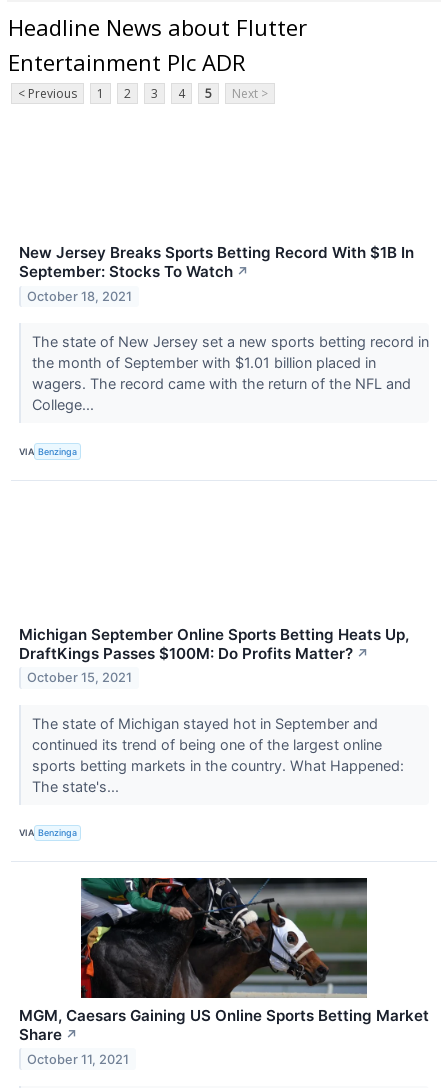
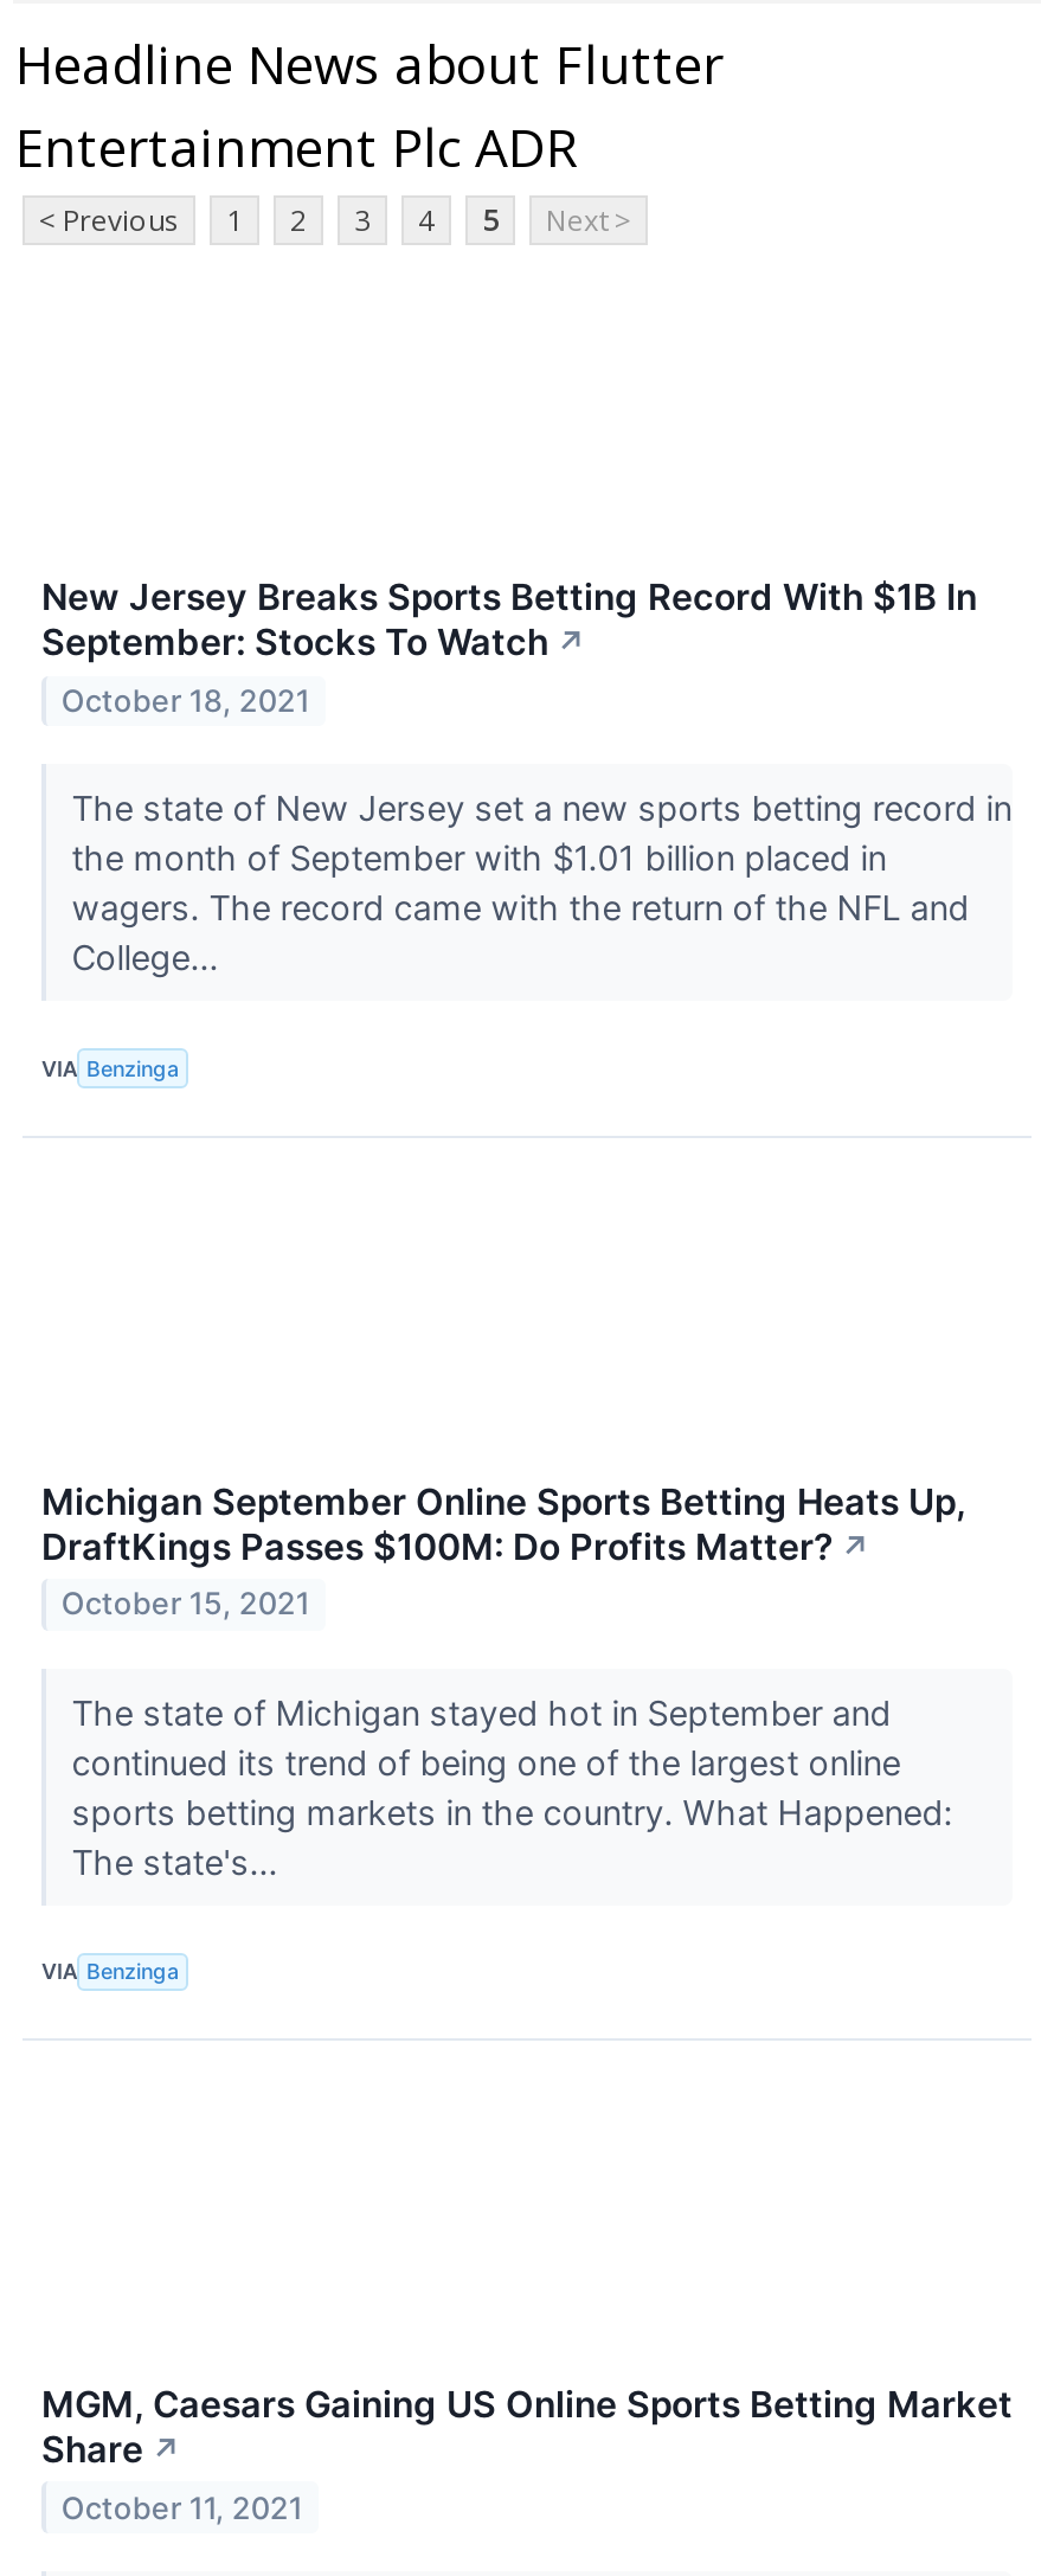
[80,877,368,999] [image] -> none

